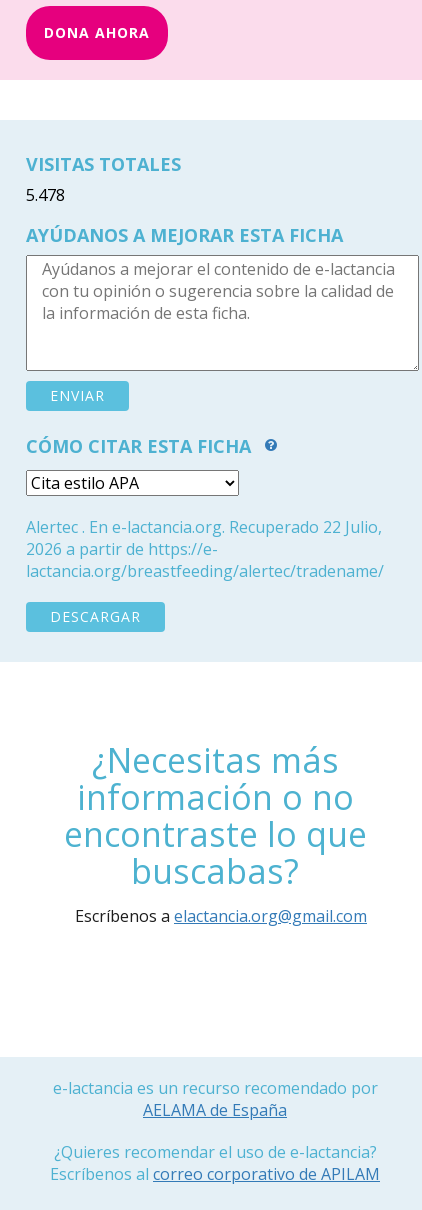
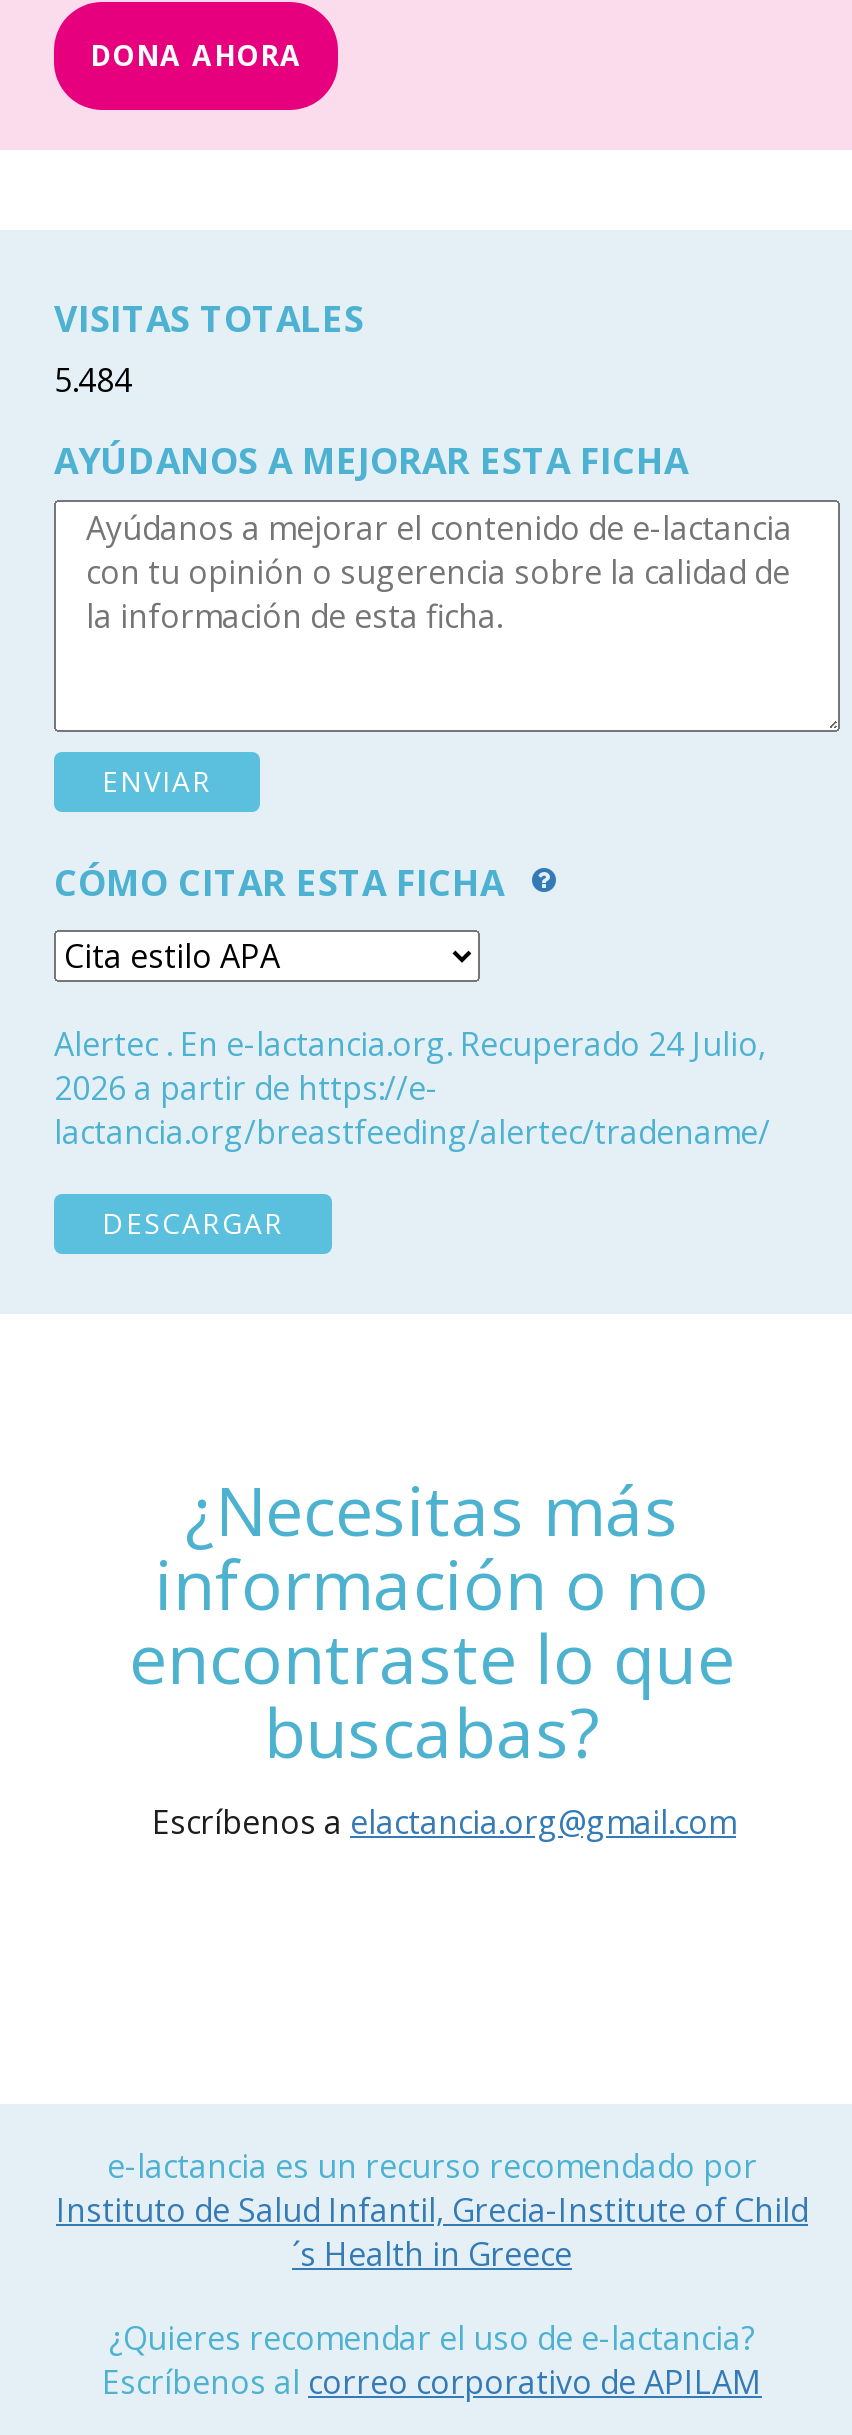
[26,184,65,206] 5.478 -> [54,358,132,402] 5.484
[26,516,382,538] Alertec . En e-lactancia.org. Recuperado 22 Julio, -> [54,1022,766,1066] Alertec . En e-lactancia.org. Recuperado 24 Julio,
[143,1099,287,1121] AELAMA de España -> [56,2188,808,2276] Instituto de Salud Infantil, Grecia-Institute of Child | ´s Health in Greece

